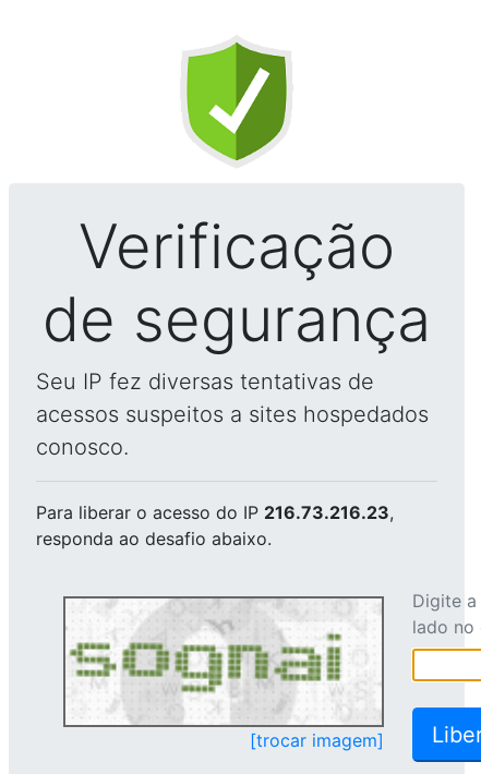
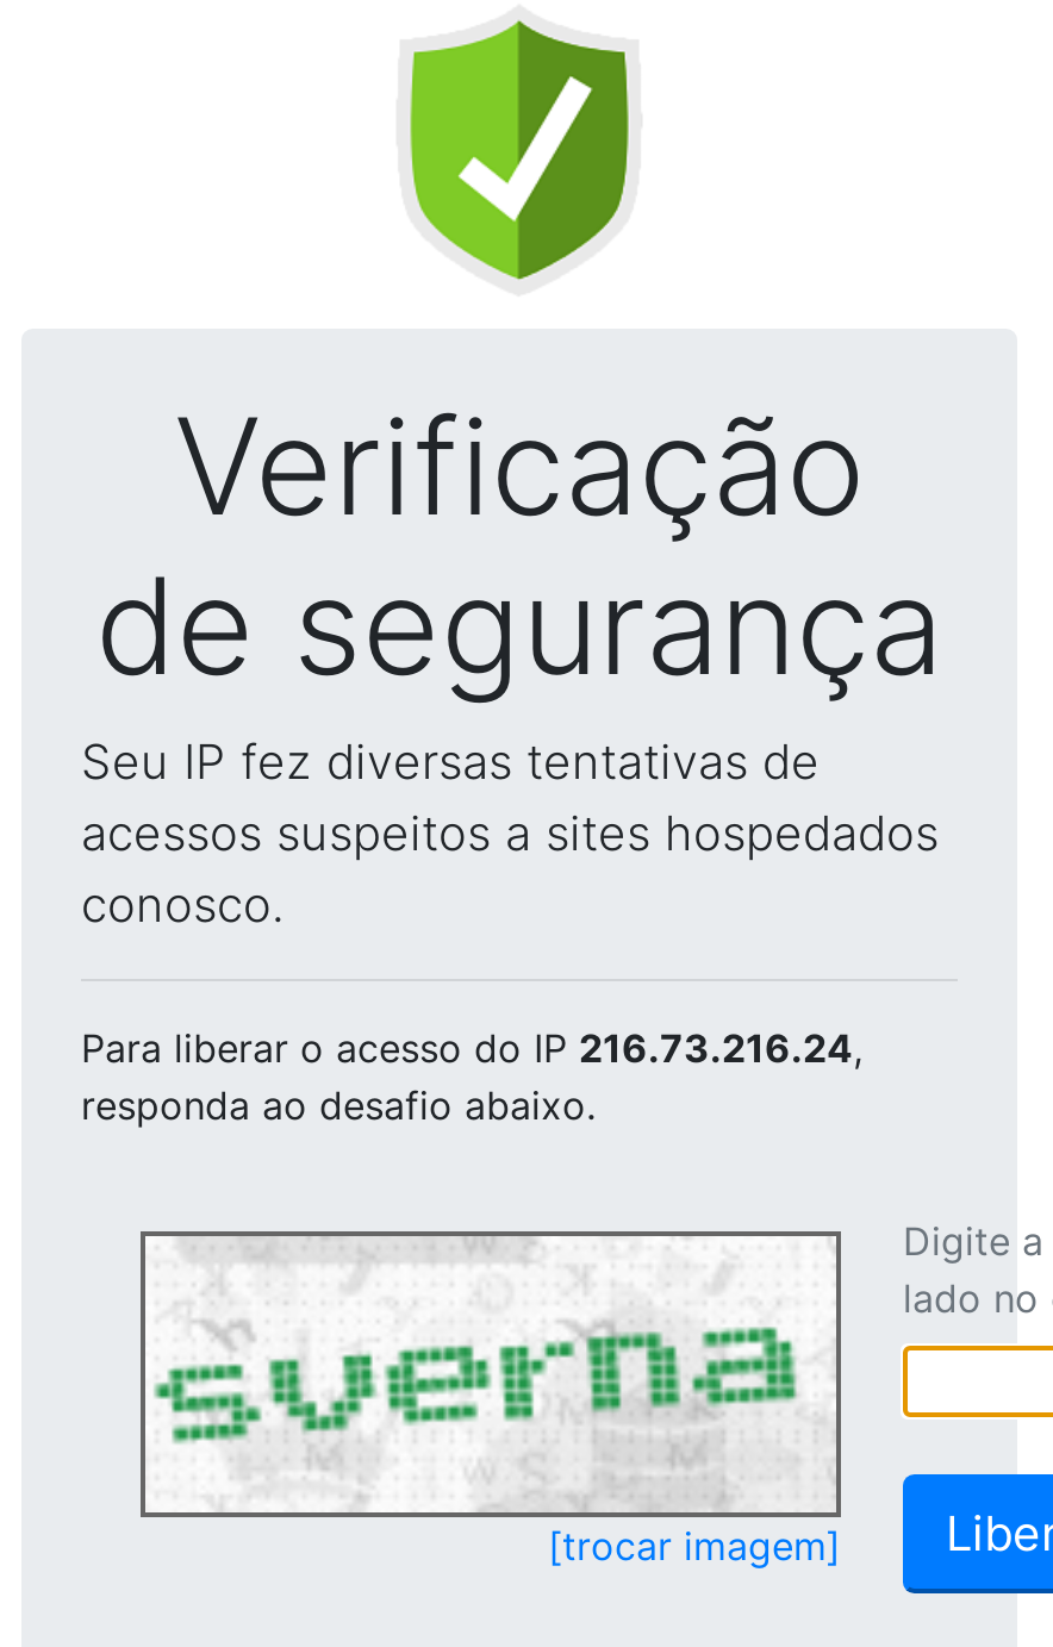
[36,501,394,523] Para liberar o acesso do IP 216.73.216.23, -> [81,1024,862,1072] Para liberar o acesso do IP 216.73.216.24,
[69,600,363,724] [image] -> [155,1239,798,1508] [image]

